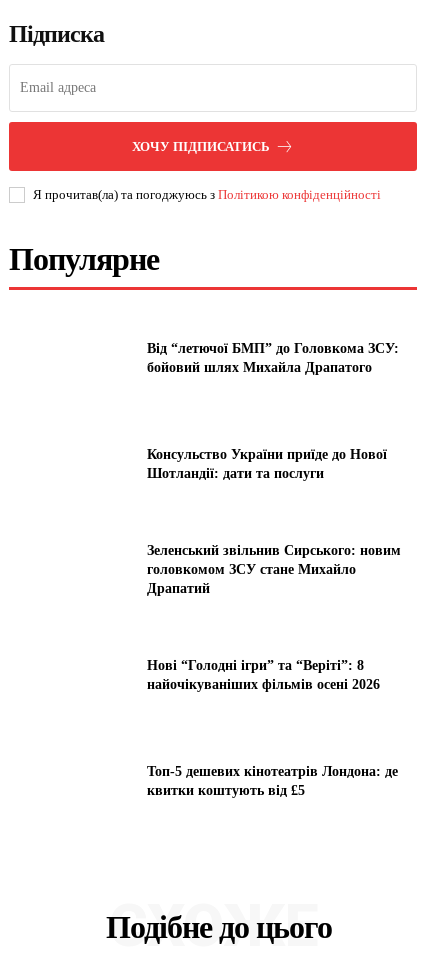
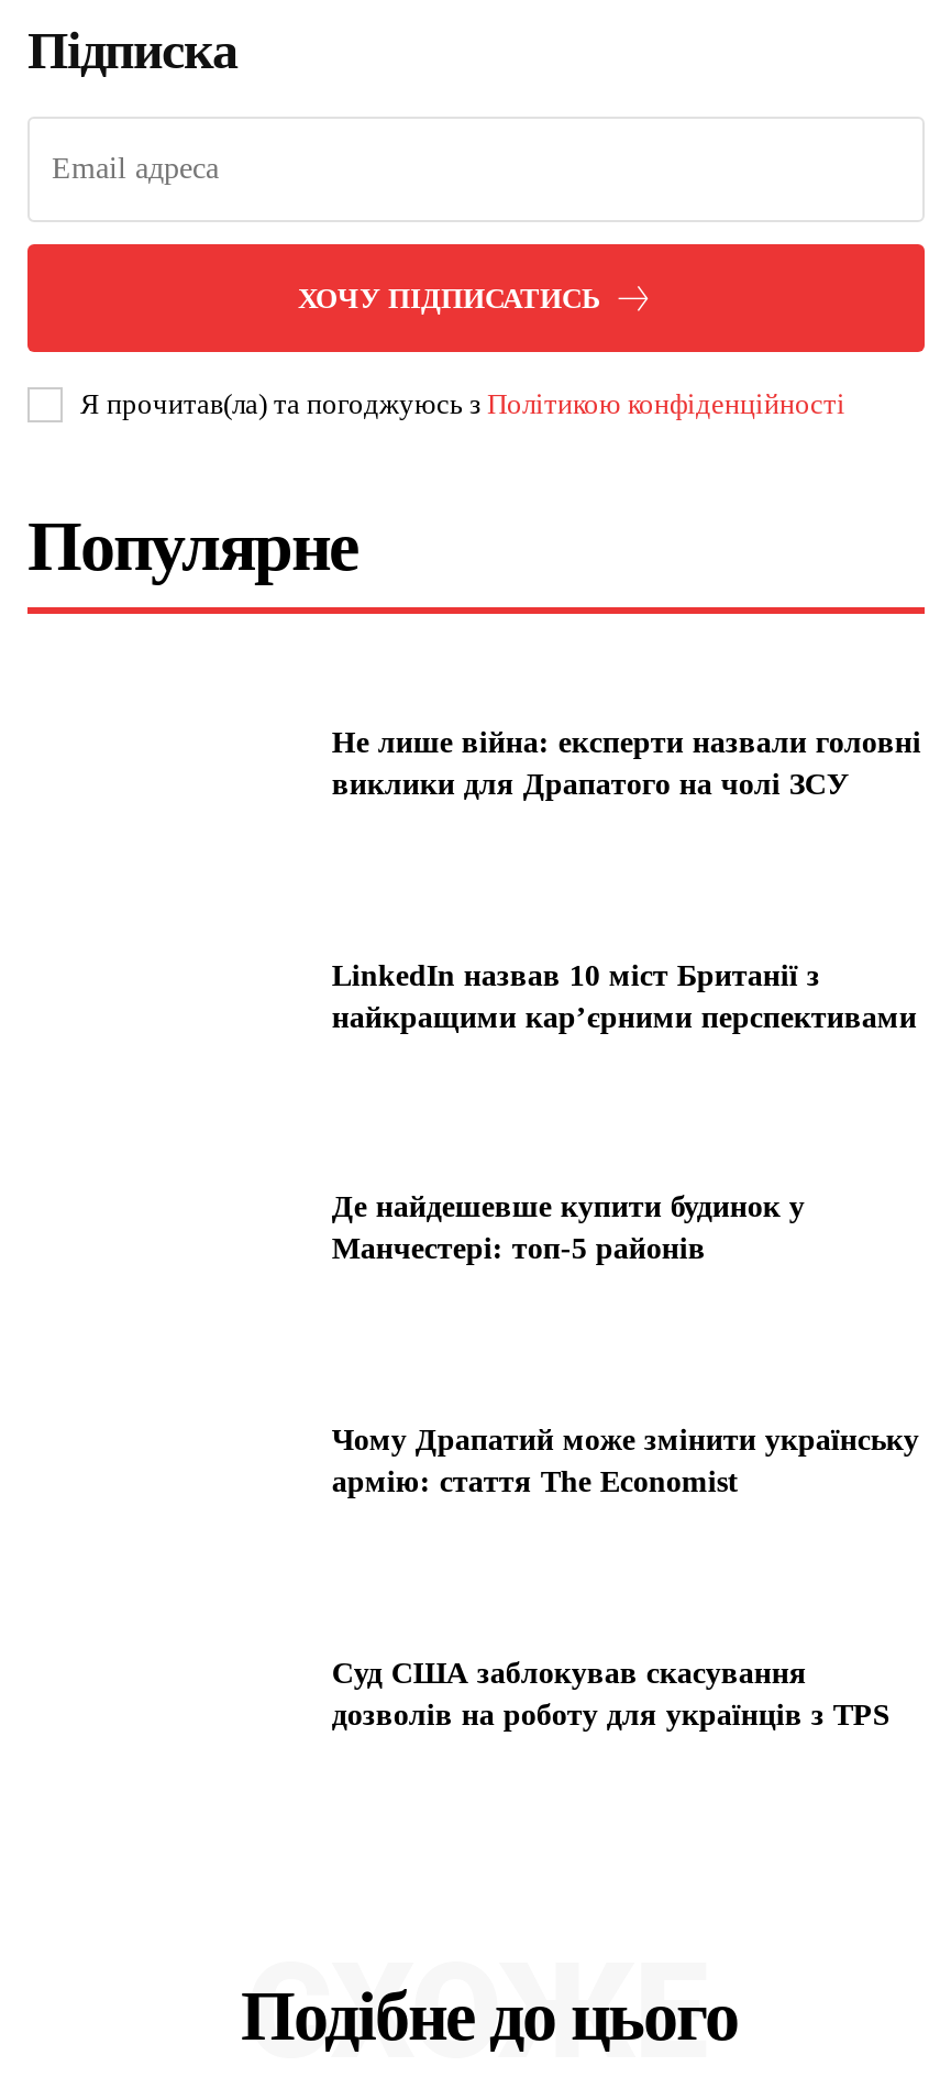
[147,341,399,375] Від “летючої БМП” до Головкома ЗСУ: | бойовий шлях Михайла Драпатого -> [332,726,921,801] Не лише війна: експерти назвали головні | виклики для Драпатого на чолі ЗСУ
[147,447,387,481] Консульство України приїде до Нової | Шотландії: дати та послуги -> [332,959,917,1034] LinkedIn назвав 10 міст Британії з | найкращими кар’єрними перспективами
[147,543,401,596] Зеленський звільнив Сирського: новим | головкомом ЗСУ стане Михайло | Драпатий -> [332,1191,805,1266] Де найдешевше купити будинок у | Манчестері: топ-5 районів
[147,658,380,692] Нові “Голодні ігри” та “Веріті”: 8 | найочікуваніших фільмів осені 2026 -> [332,1424,919,1499] Чому Драпатий може змінити українську | армію: стаття The Economist
[147,764,398,798] Топ-5 дешевих кінотеатрів Лондона: де | квитки коштують від £5 -> [332,1656,890,1731] Суд США заблокував скасування | дозволів на роботу для українців з TPS

